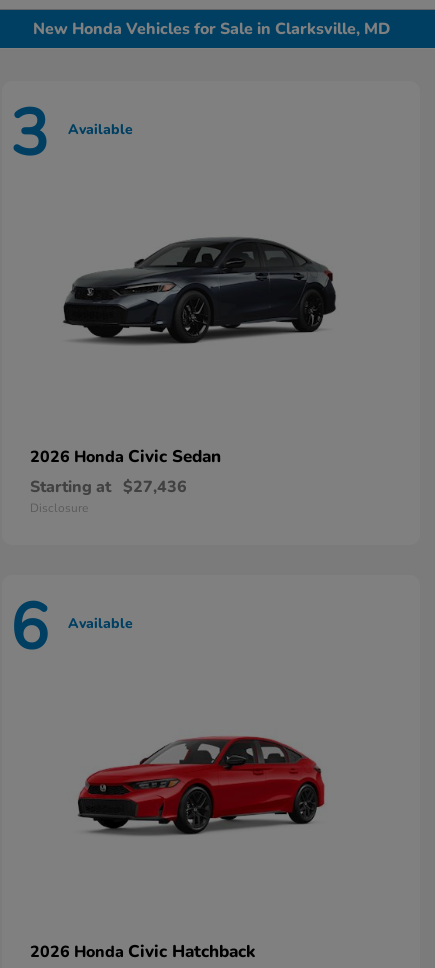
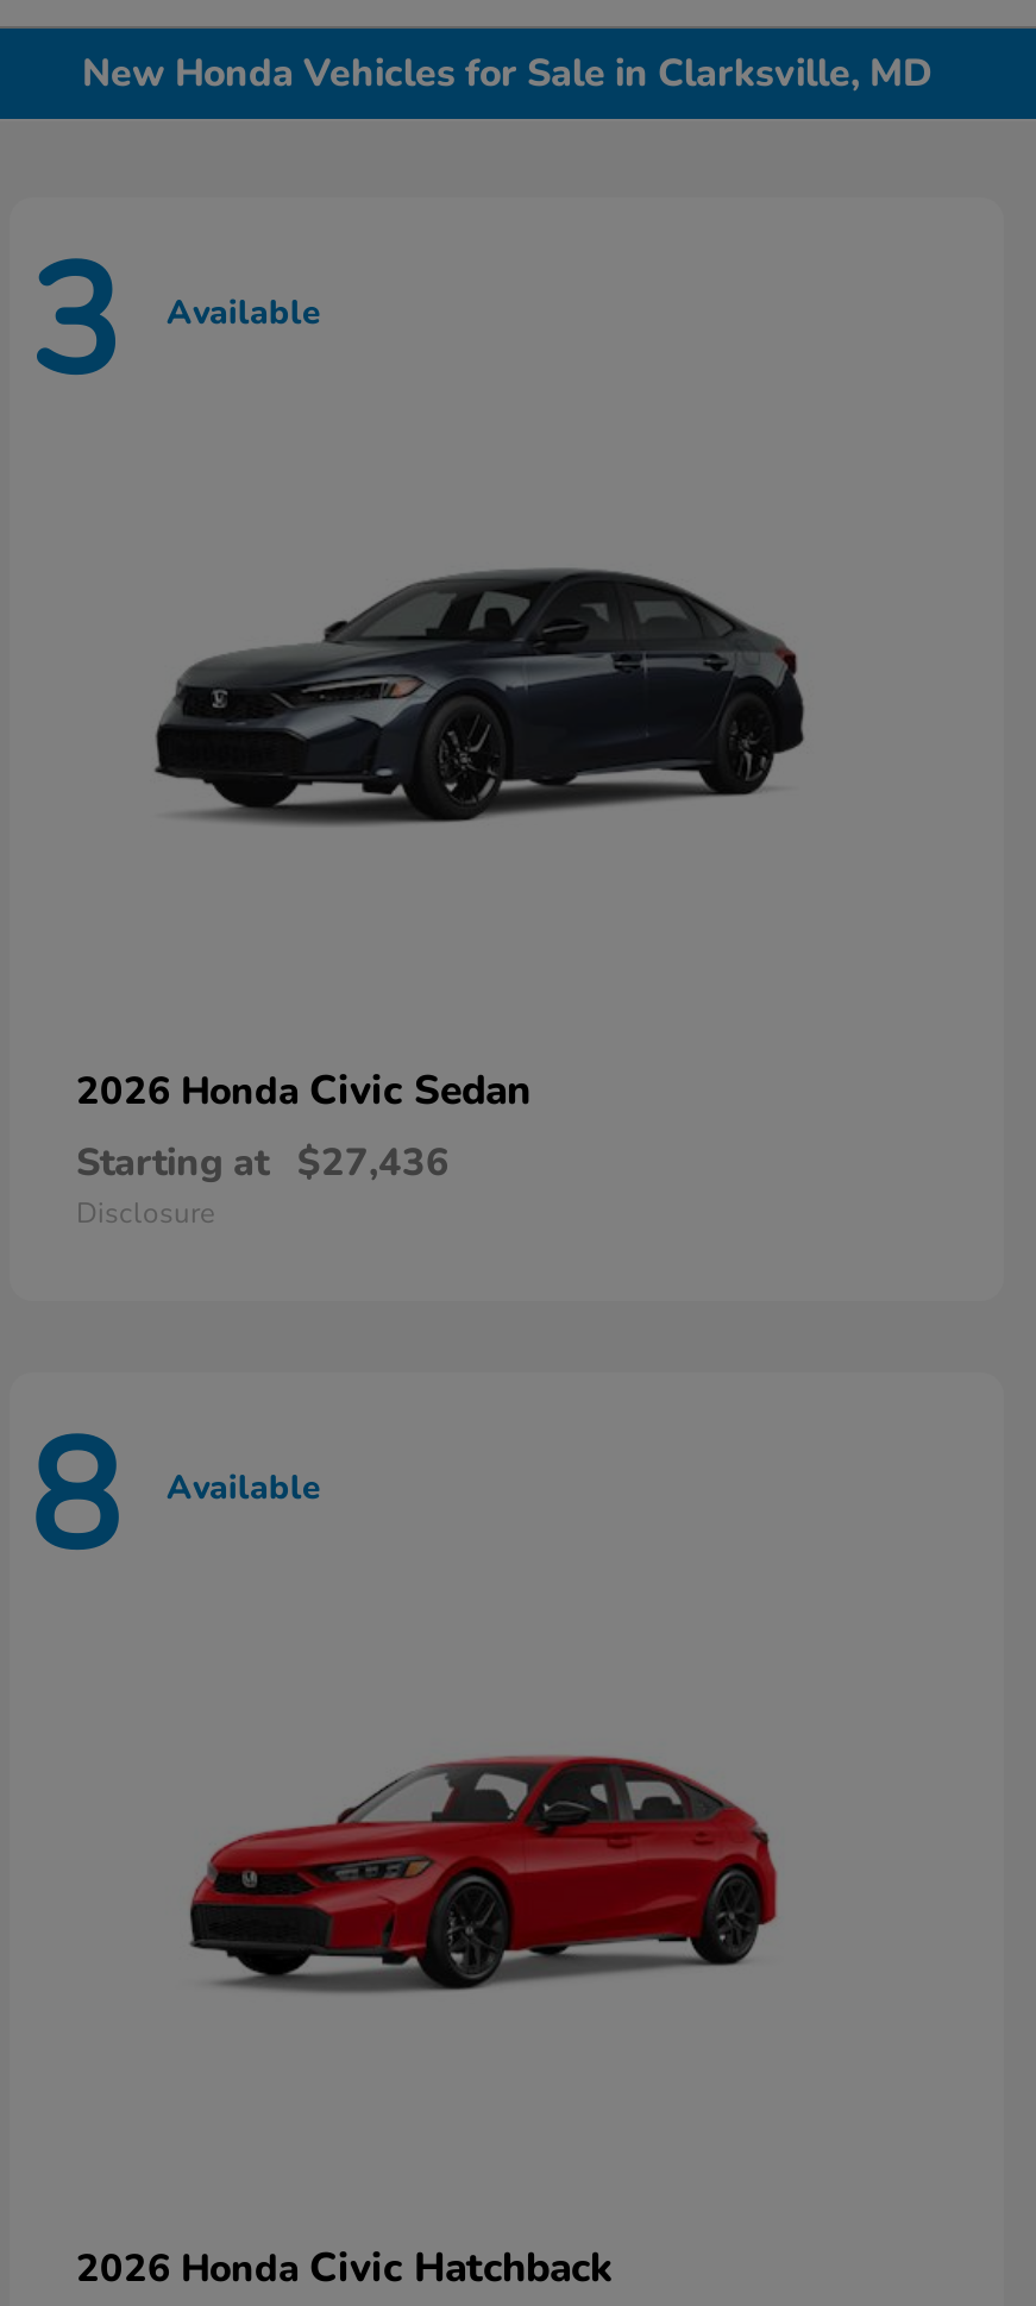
[10,584,133,672] 6 Available -> [29,1394,321,1603] 8 Available

